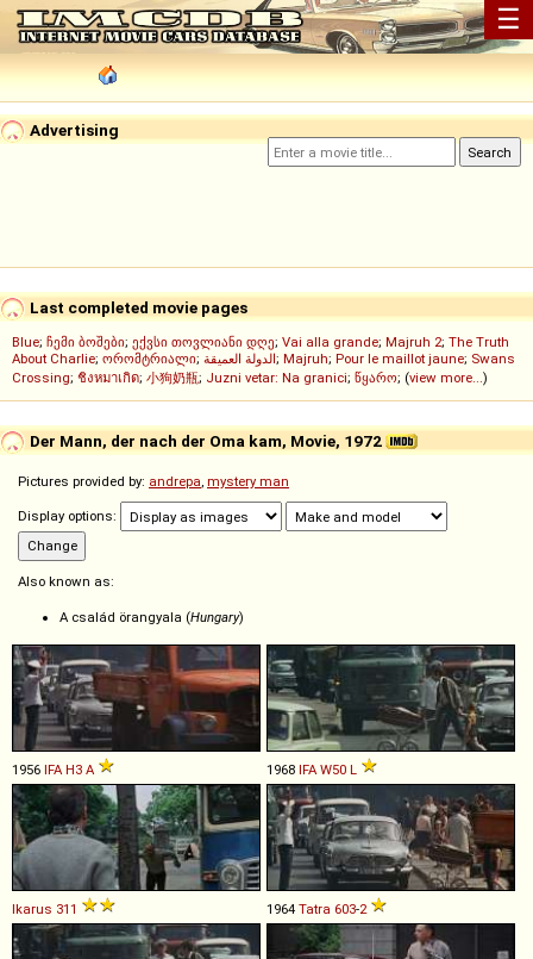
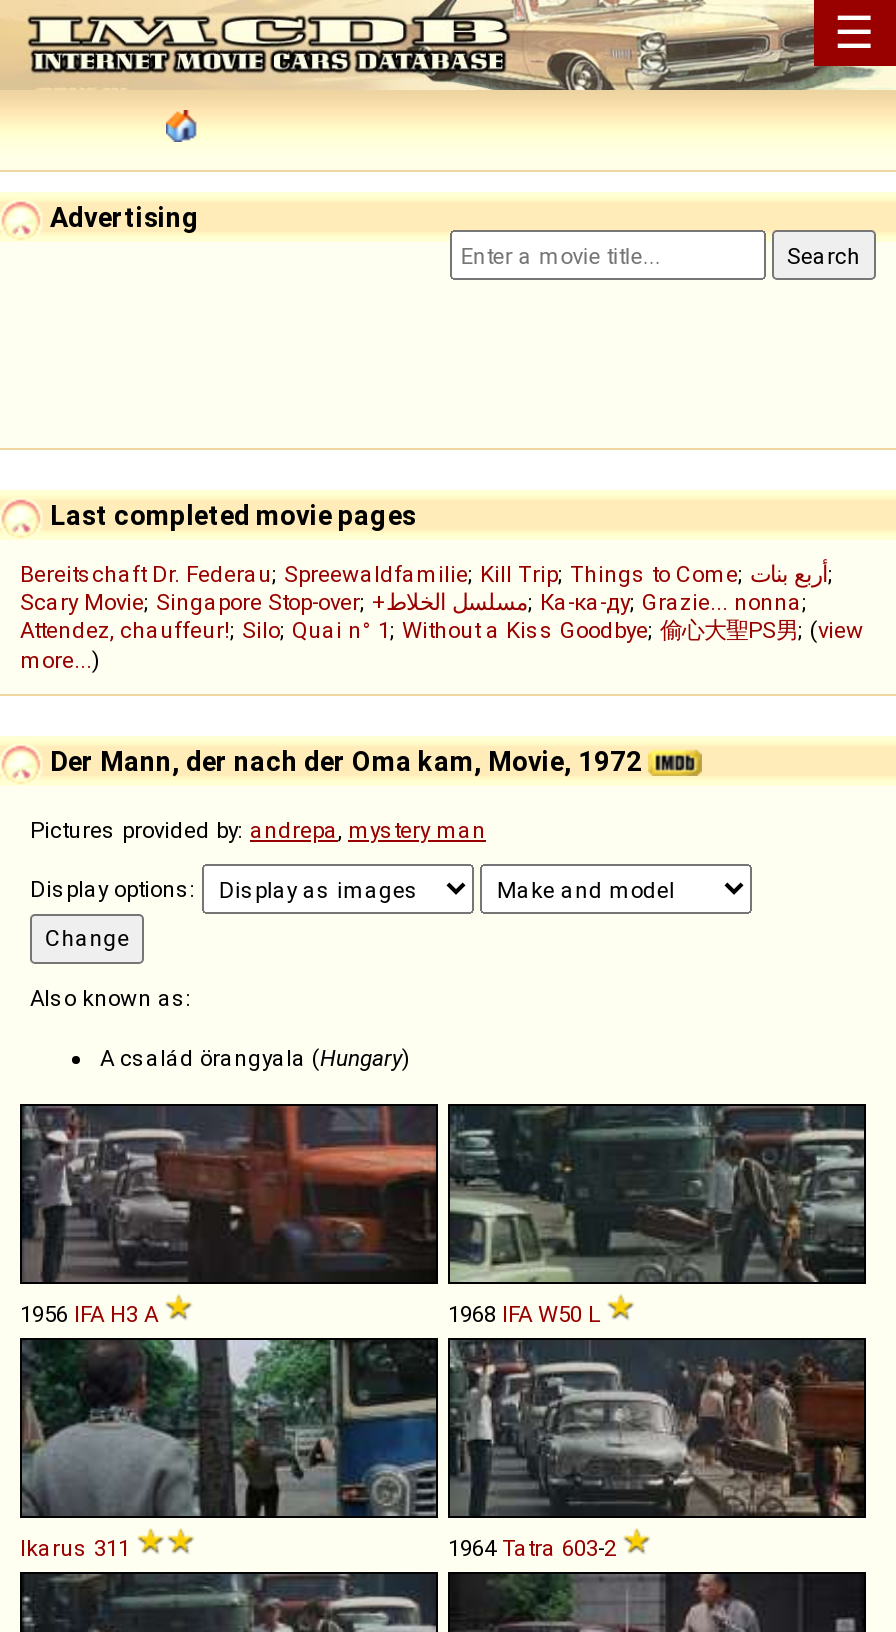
[12,334,515,386] Blue; ჩემი ბოშები; ექვსი თოვლიანი დღე; Vai alla grande; Majruh 2; The Truth | About Charlie; ორომტრიალი; الدولة العميقة; Majruh; Pour le maillot jaune; Swans | Crossing;ชิงหมาเกิด;小狗奶瓶; Juzni vetar: Na granici; წყარო; (view more...) -> [20,560,864,674] Bereitschaft Dr. Federau; Spreewaldfamilie; Kill Trip; Things to Come; أربع بنات; | Scary Movie; Singapore Stop-over; +مسلسل الخلاط; Ка-ка-ду; Grazie... nonna; | Attendez, chauffeur!; Silo; Quai n° 1; Without a Kiss Goodbye;偷心大聖PS男; (view | more...)

